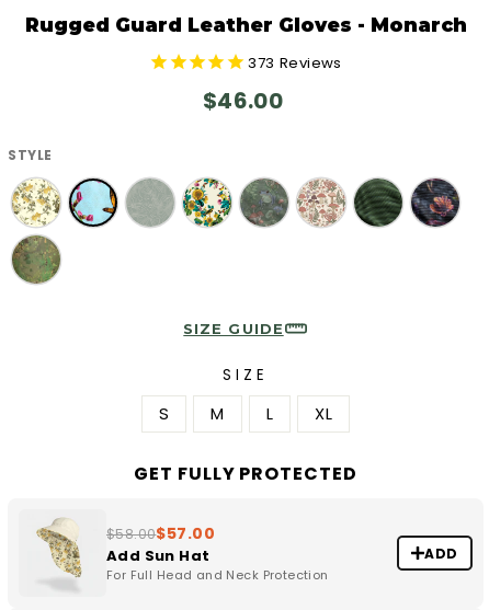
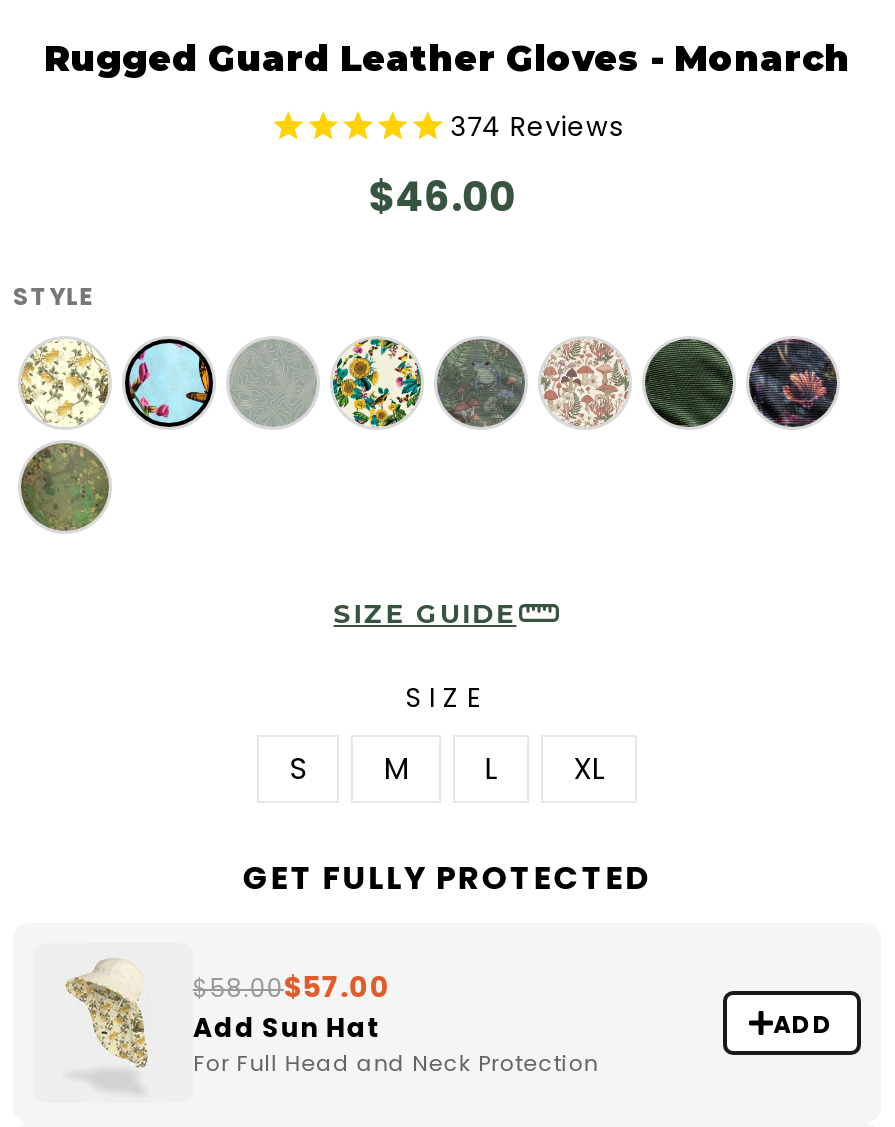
[248,52,342,73] 373 Reviews -> [451,108,624,146] 374 Reviews

